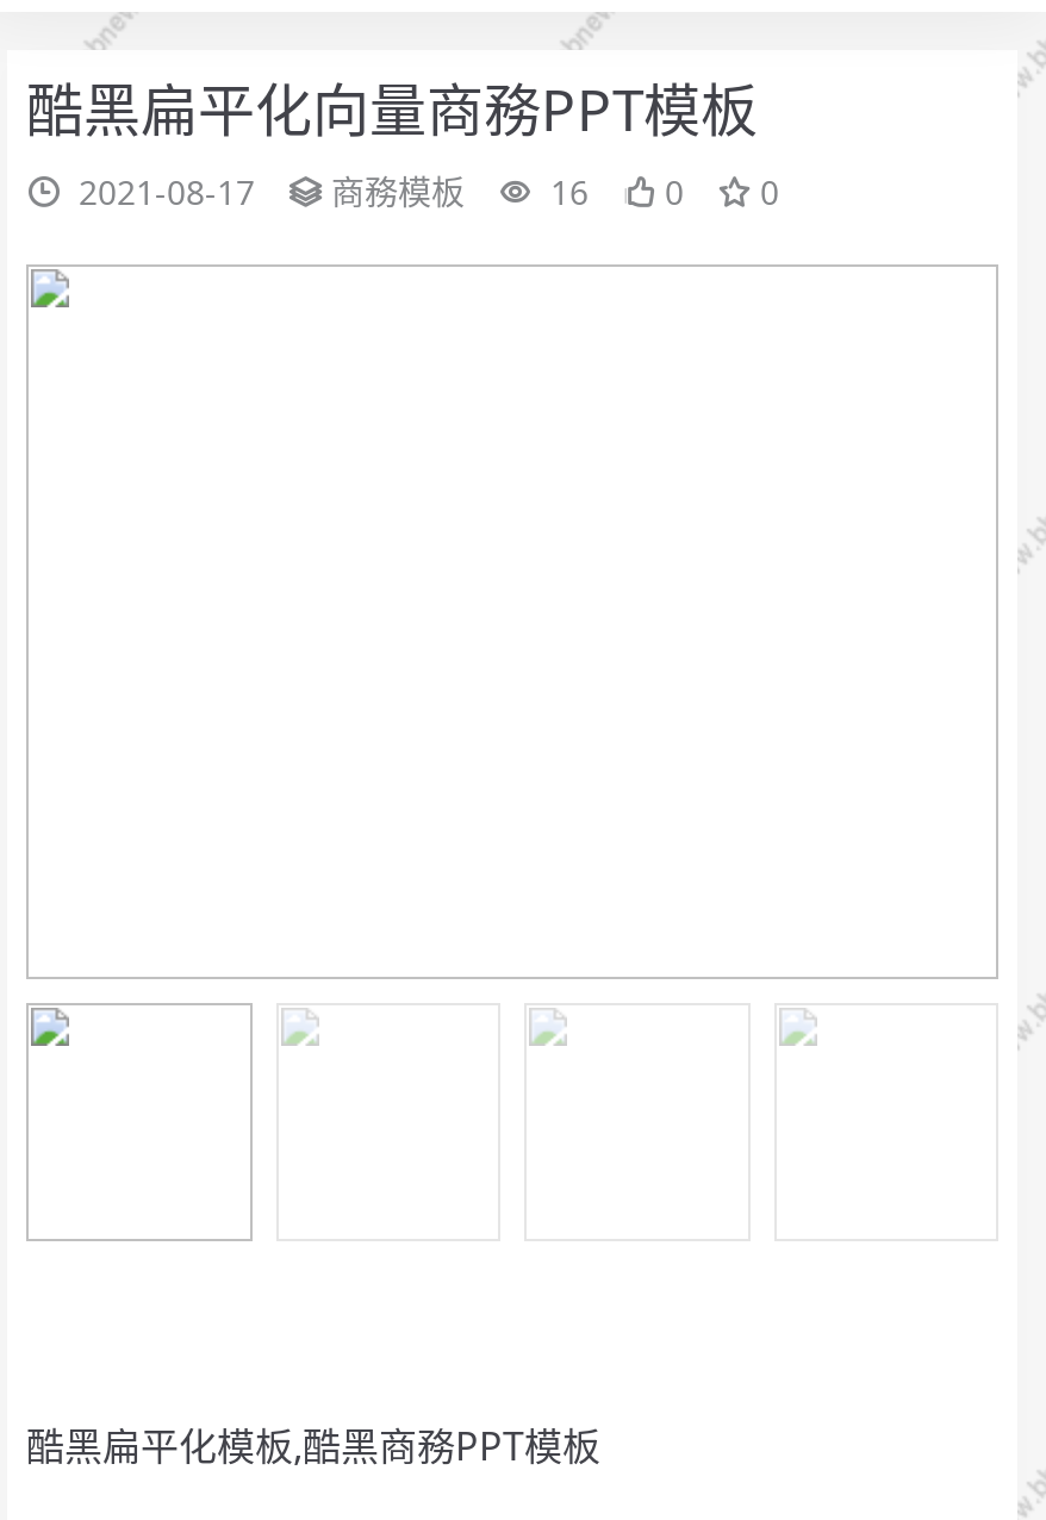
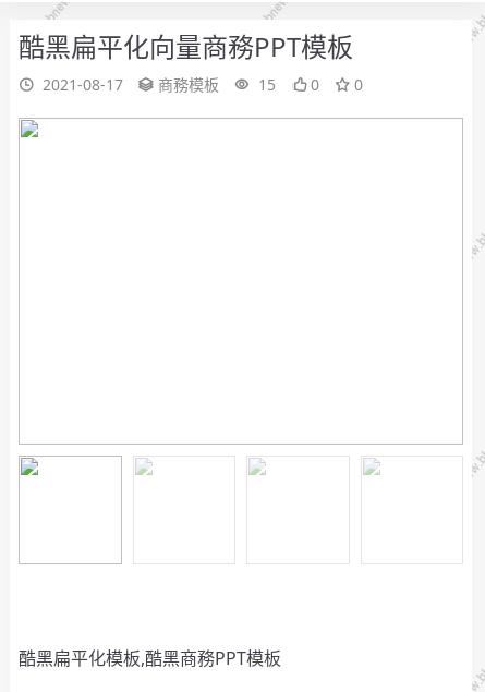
[79,169,779,214] 2021-08-17 商務模板 16 0 0 -> [43,74,363,95] 2021-08-17 商務模板 15 0 0

